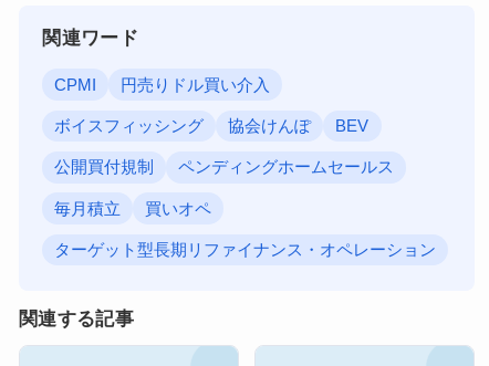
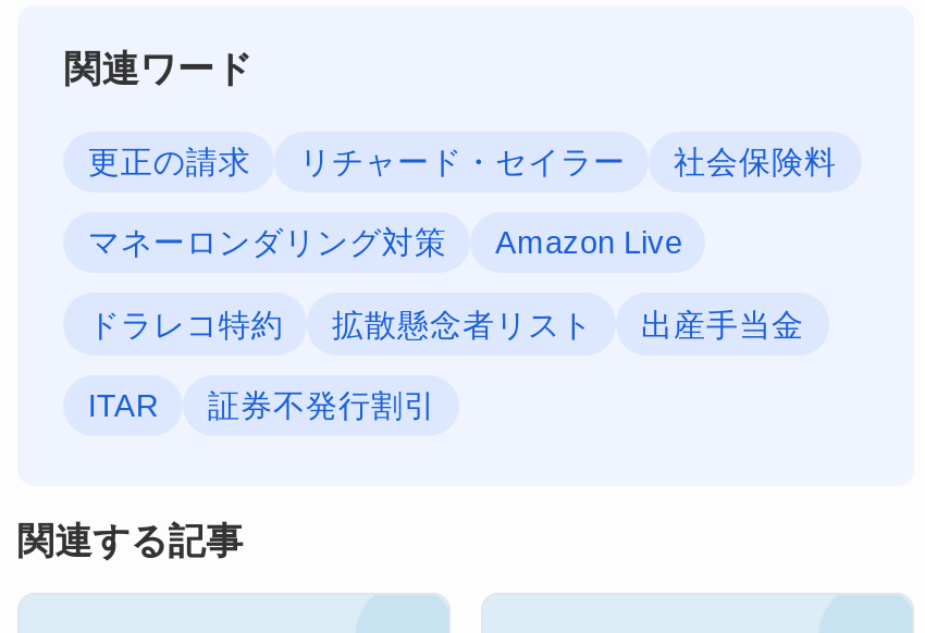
[55,76,436,259] CPMI | 円売りドル買い介入 | ボイスフィッシング | 協会けんぽ | BEV | 公開買付規制 | ペンディングホームセールス | 毎月積立 | 買いオペ | ターゲット型長期リファイナンス・オペレーション -> [88,145,837,424] 更正の請求 | リチャード・セイラー | 社会保険料 | マネーロンダリング対策 | Amazon Live | ドラレコ特約 | 拡散懸念者リスト | 出産手当金 | ITAR | 証券不発行割引

